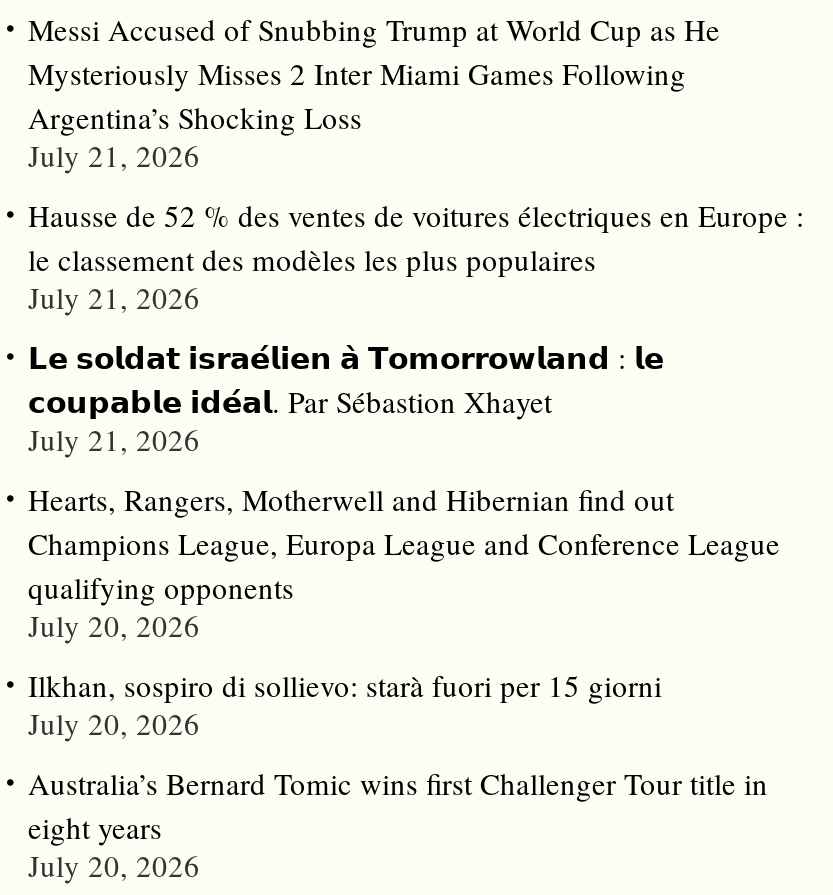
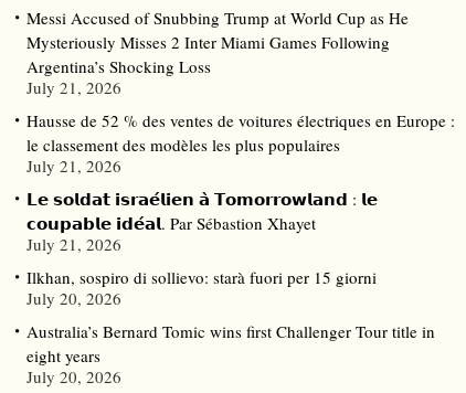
[28,479,780,645] Hearts, Rangers, Motherwell and Hibernian find out | Champions League, Europa League and Conference League | qualifying opponents | July 20, 2026 -> none

